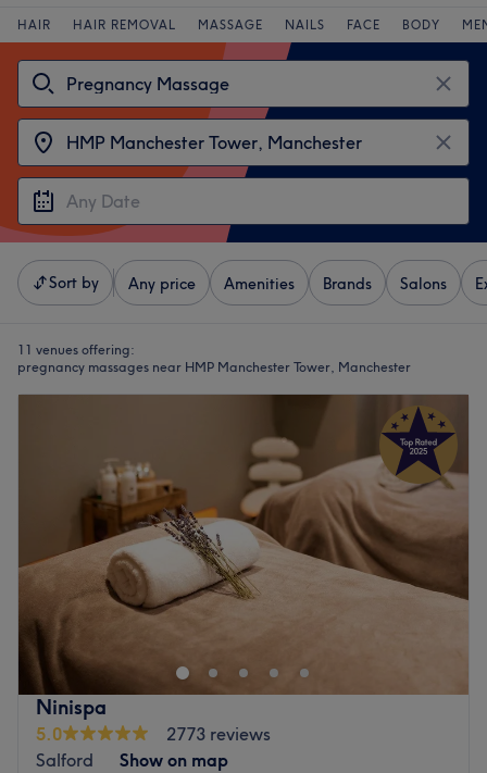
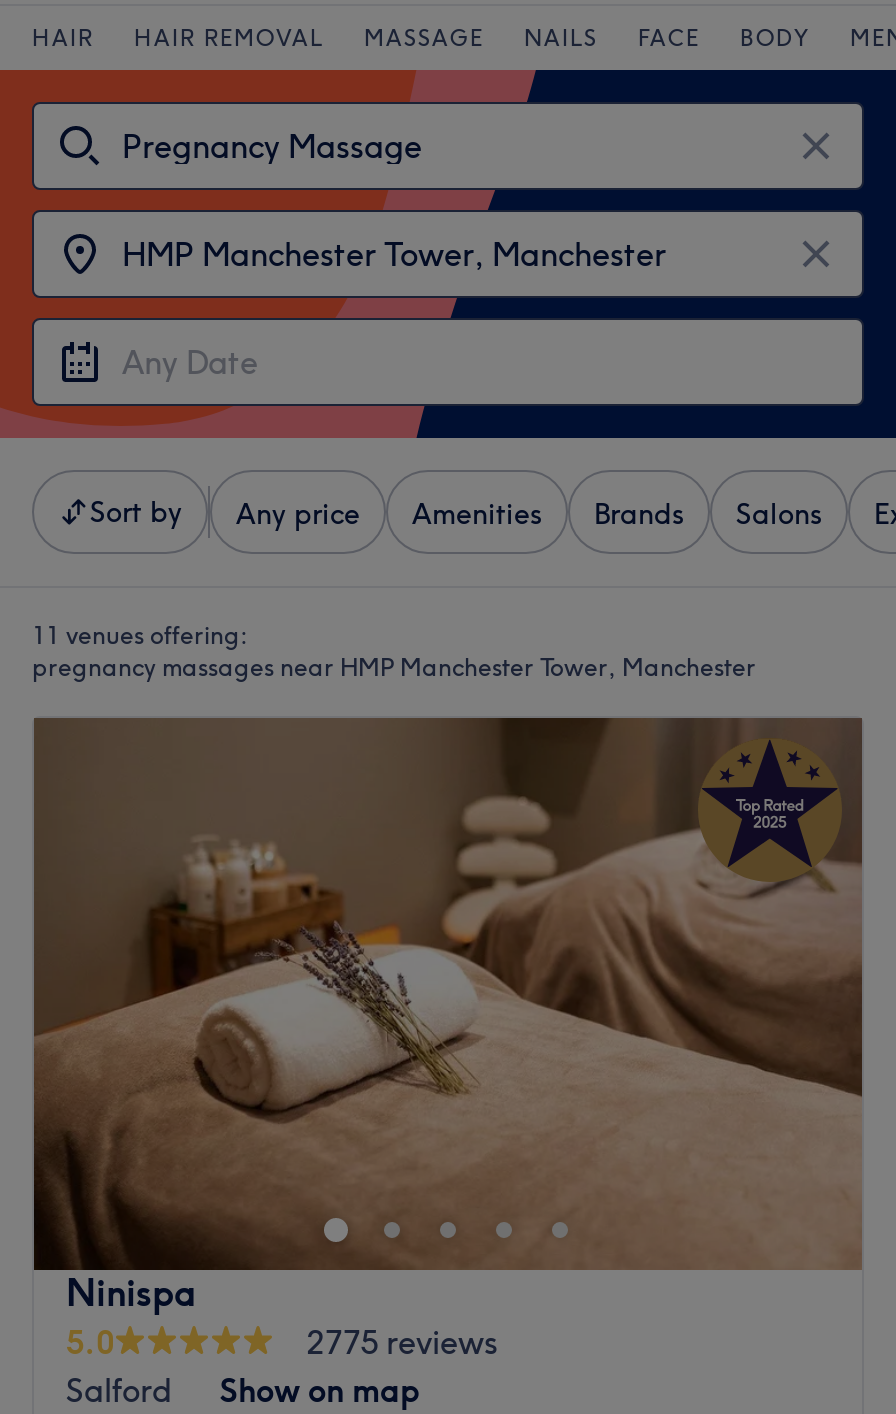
[166,723,271,745] 2773 reviews -> [306,1322,498,1362] 2775 reviews

